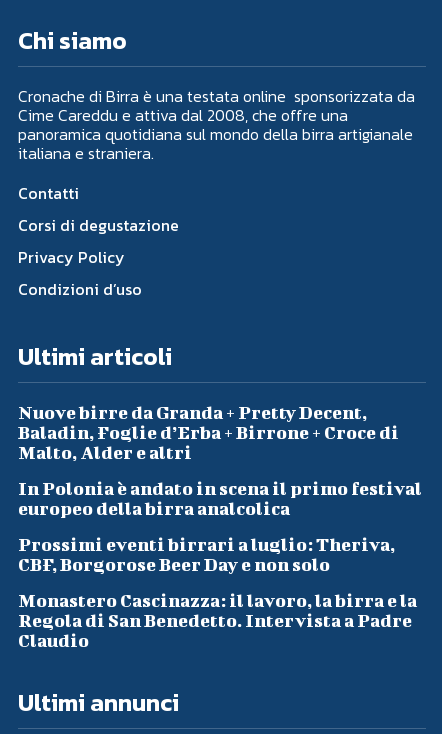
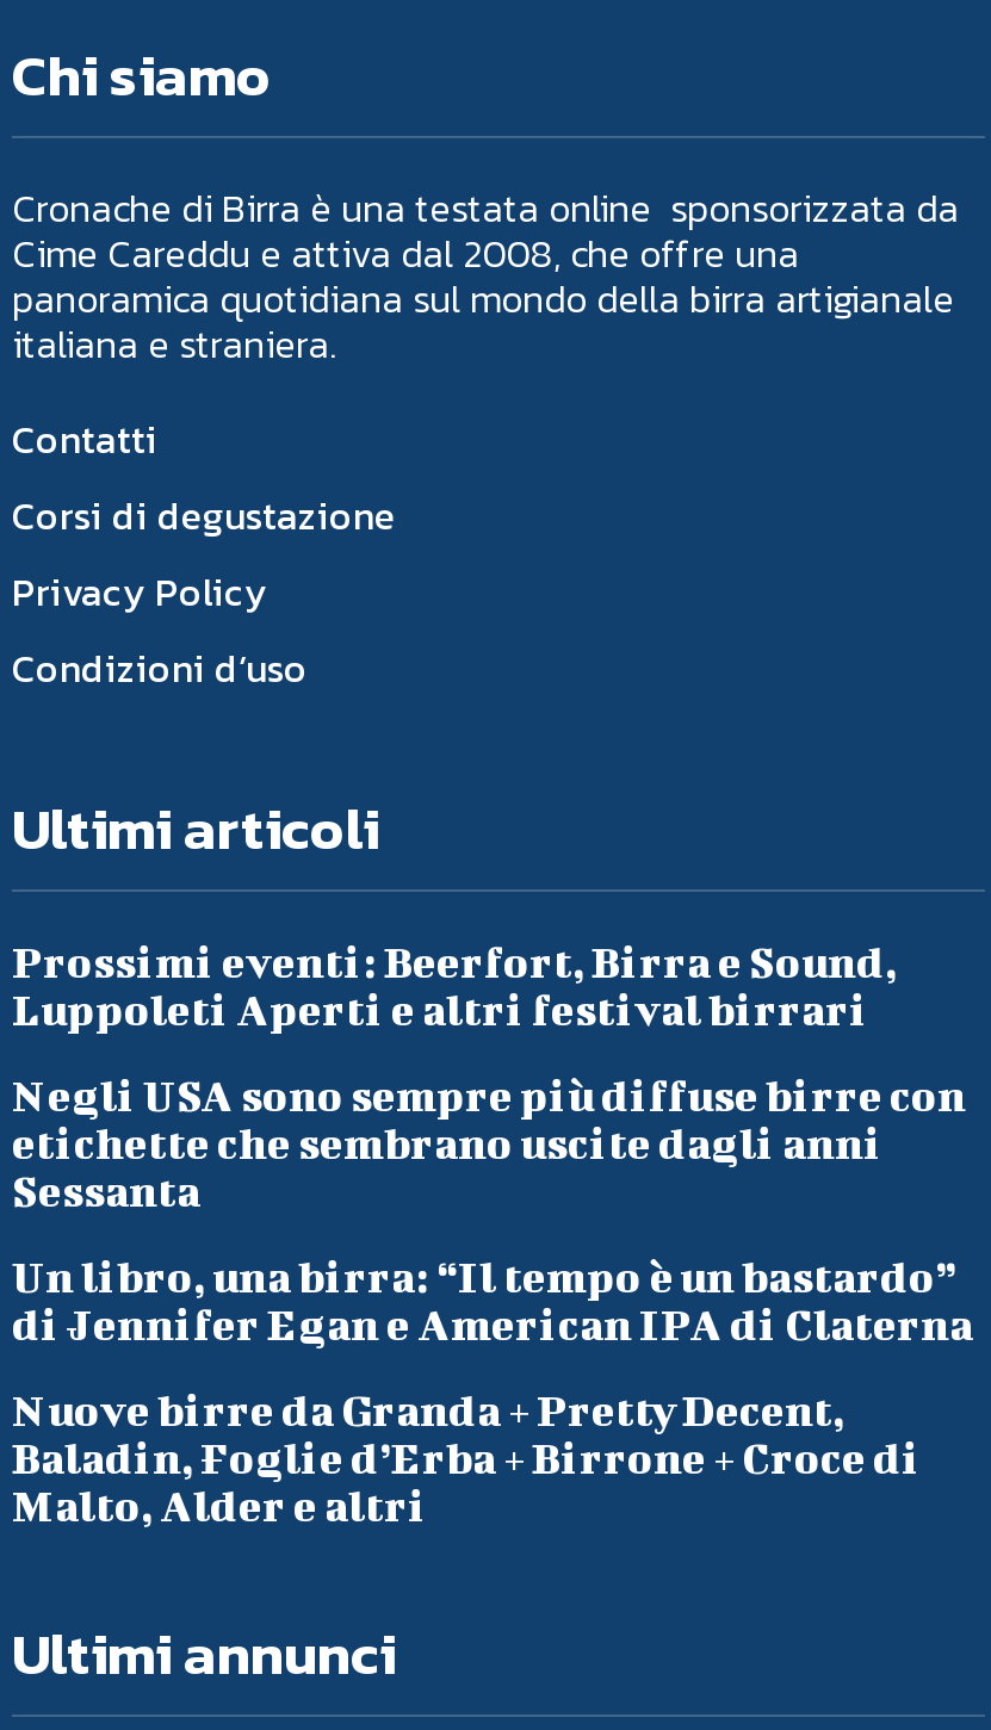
none -> [12,936,973,1349] Prossimi eventi: Beerfort, Birra e Sound, | Luppoleti Aperti e altri festival birrari | Negli USA sono sempre più diffuse birre con | etichette che sembrano uscite dagli anni | Sessanta | Un libro, una birra: “Il tempo è un bastardo” | di Jennifer Egan e American IPA di Claterna
moved [18,402,399,463] -> [12,1384,921,1530]: Nuove birre da Granda + Pretty Decent, | Baladin, Foglie d’Erba + Birrone + Croce di | Malto, Alder e altri
[18,478,422,651] In Polonia è andato in scena il primo festival | europeo della birra analcolica | Prossimi eventi birrari a luglio: Theriva, | CBF, Borgorose Beer Day e non solo | Monastero Cascinazza: il lavoro, la birra e la | Regola di San Benedetto. Intervista a Padre | Claudio -> none

